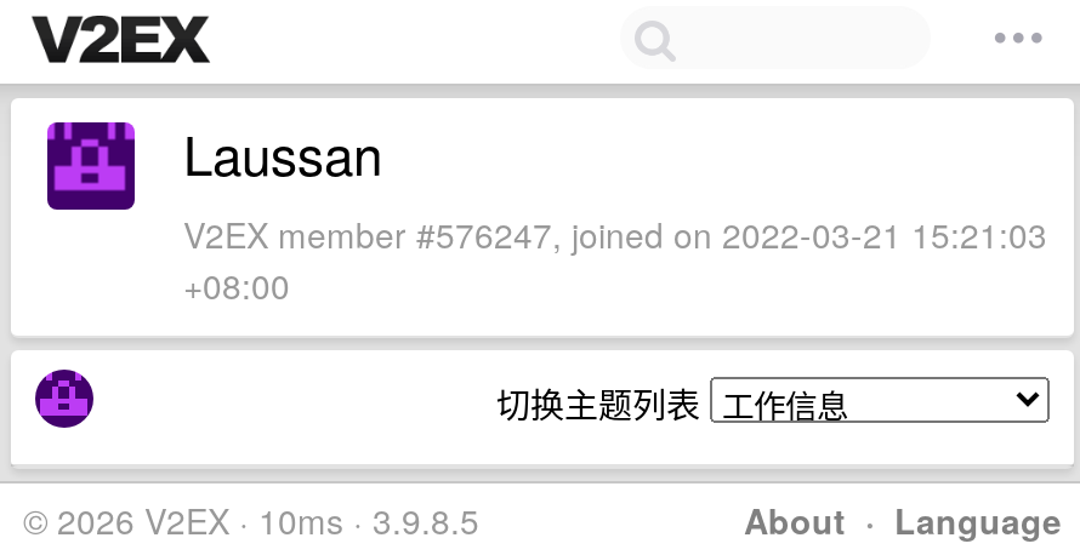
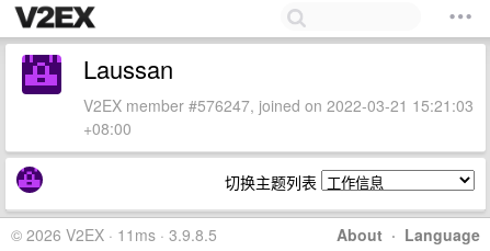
[23,496,479,544] © 2026 V2EX · 10ms · 3.9.8.5 -> [11,224,217,246] © 2026 V2EX · 11ms · 3.9.8.5

